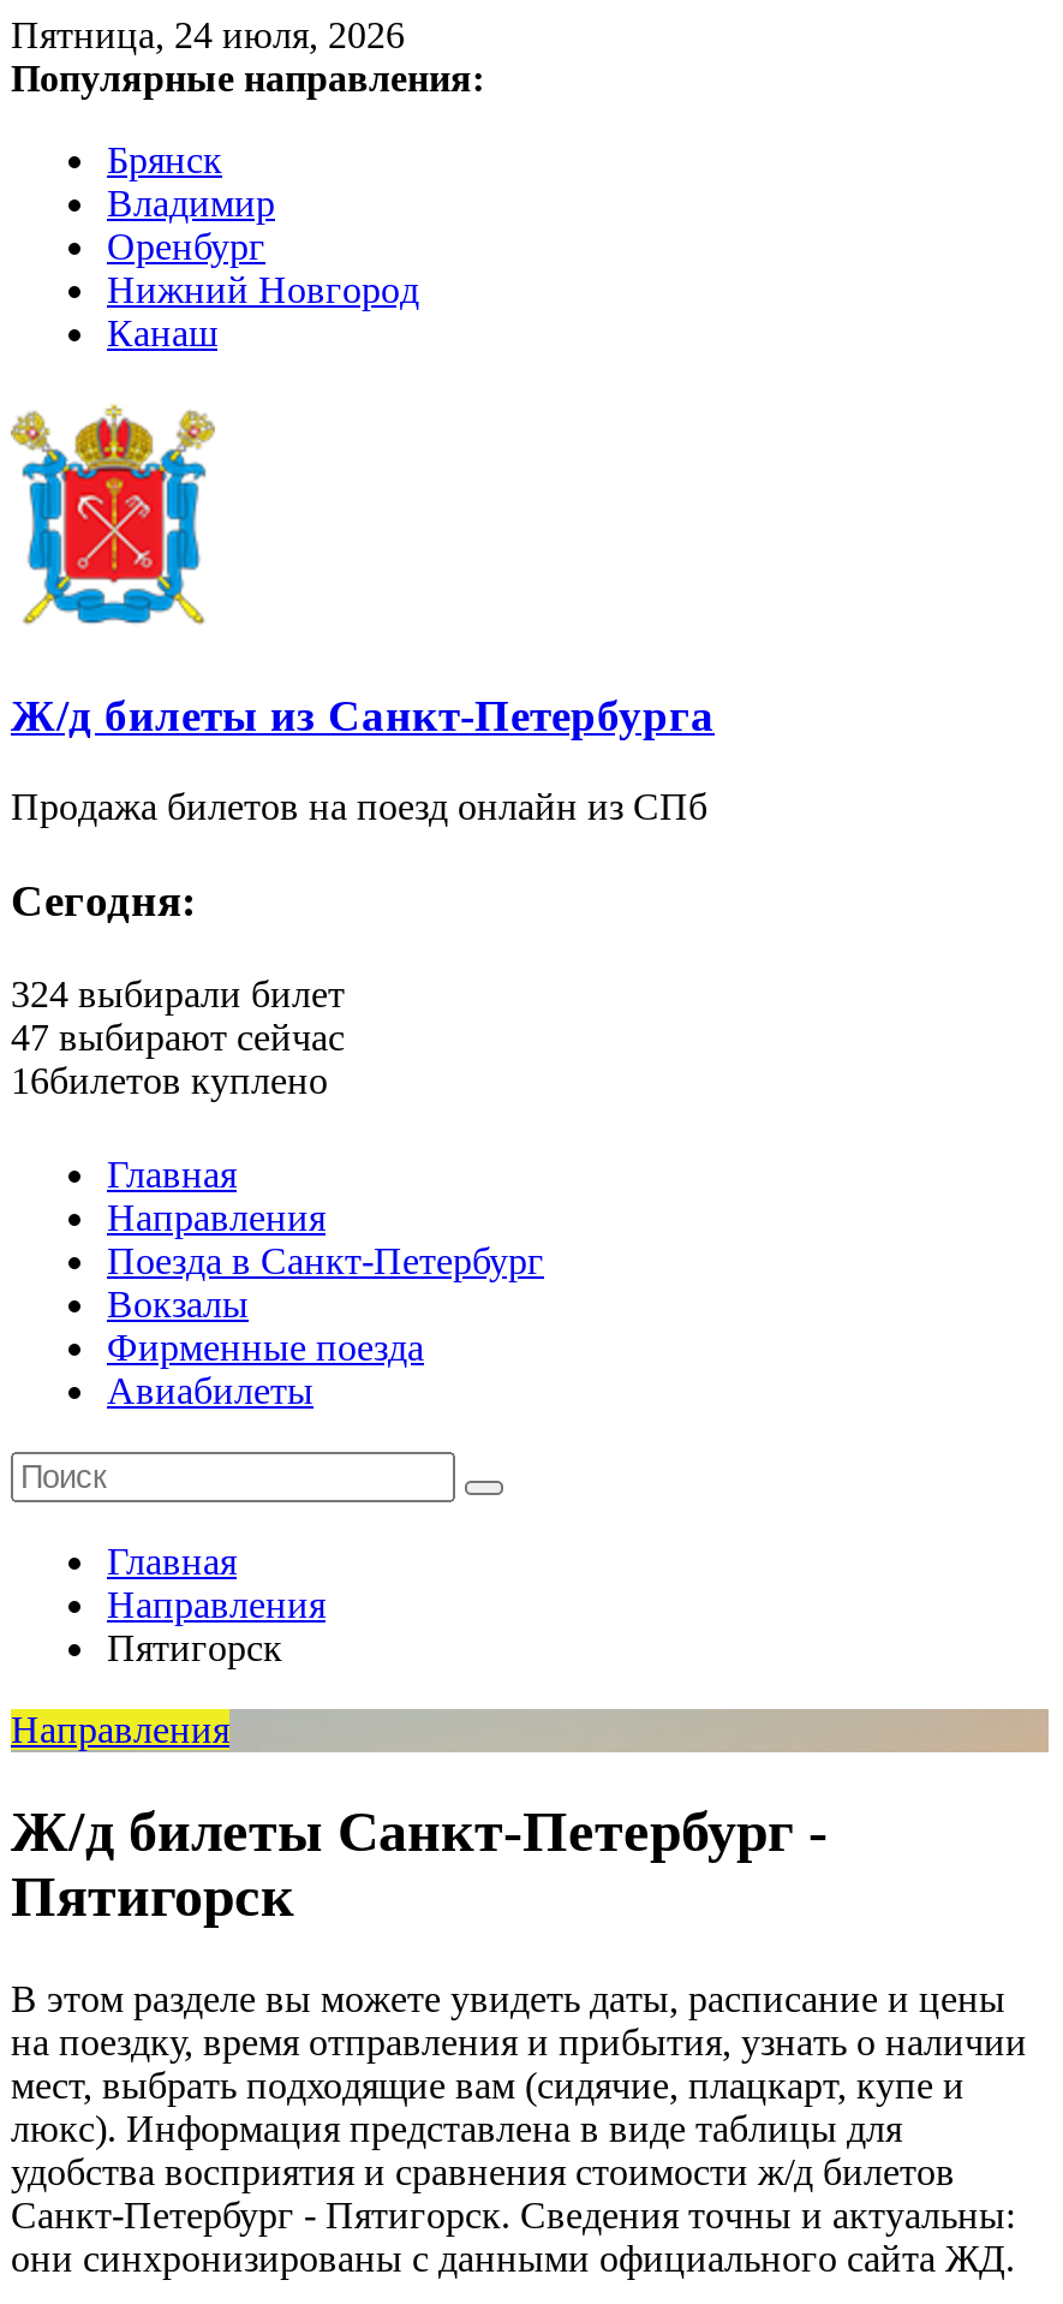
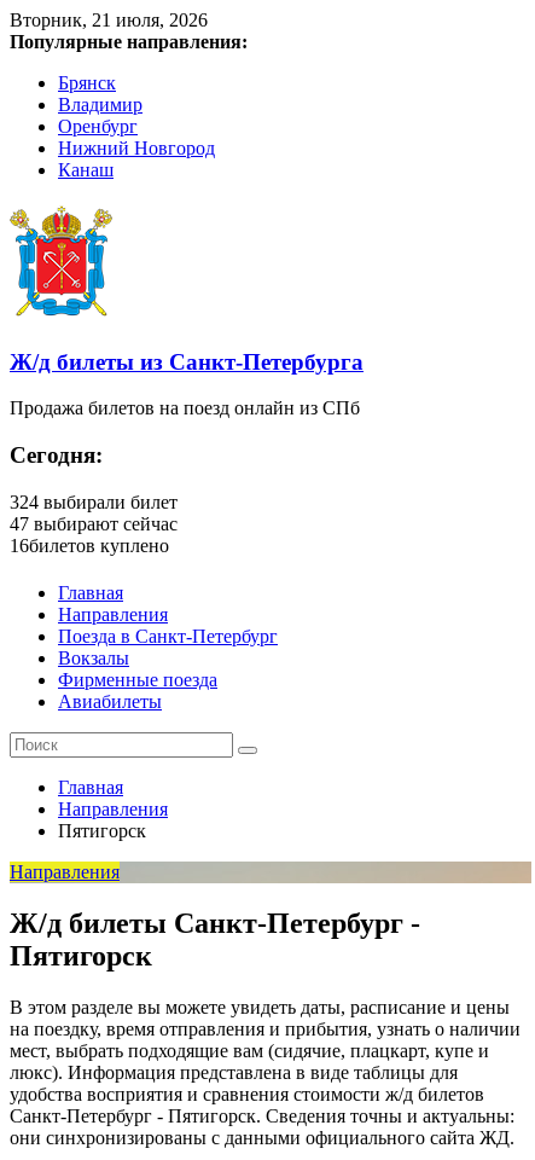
[11,14,405,55] Пятница, 24 июля, 2026 -> [10,10,208,30] Вторник, 21 июля, 2026

